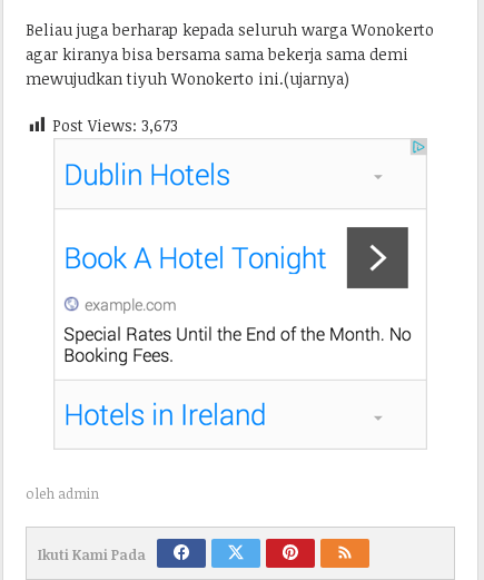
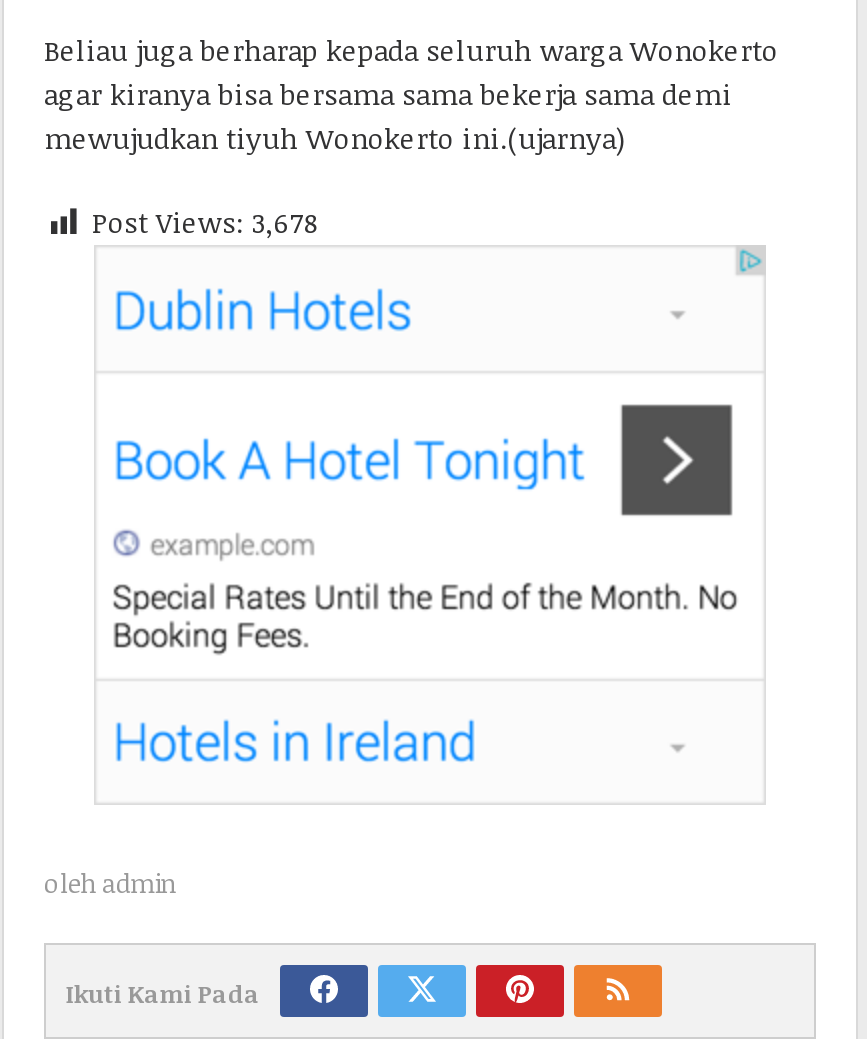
[52,115,178,136] Post Views: 3,673 -> [92,203,320,241] Post Views: 3,678

